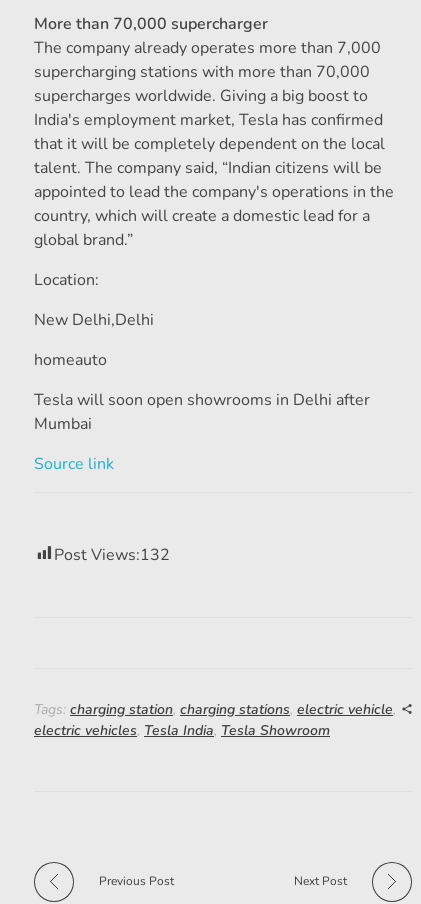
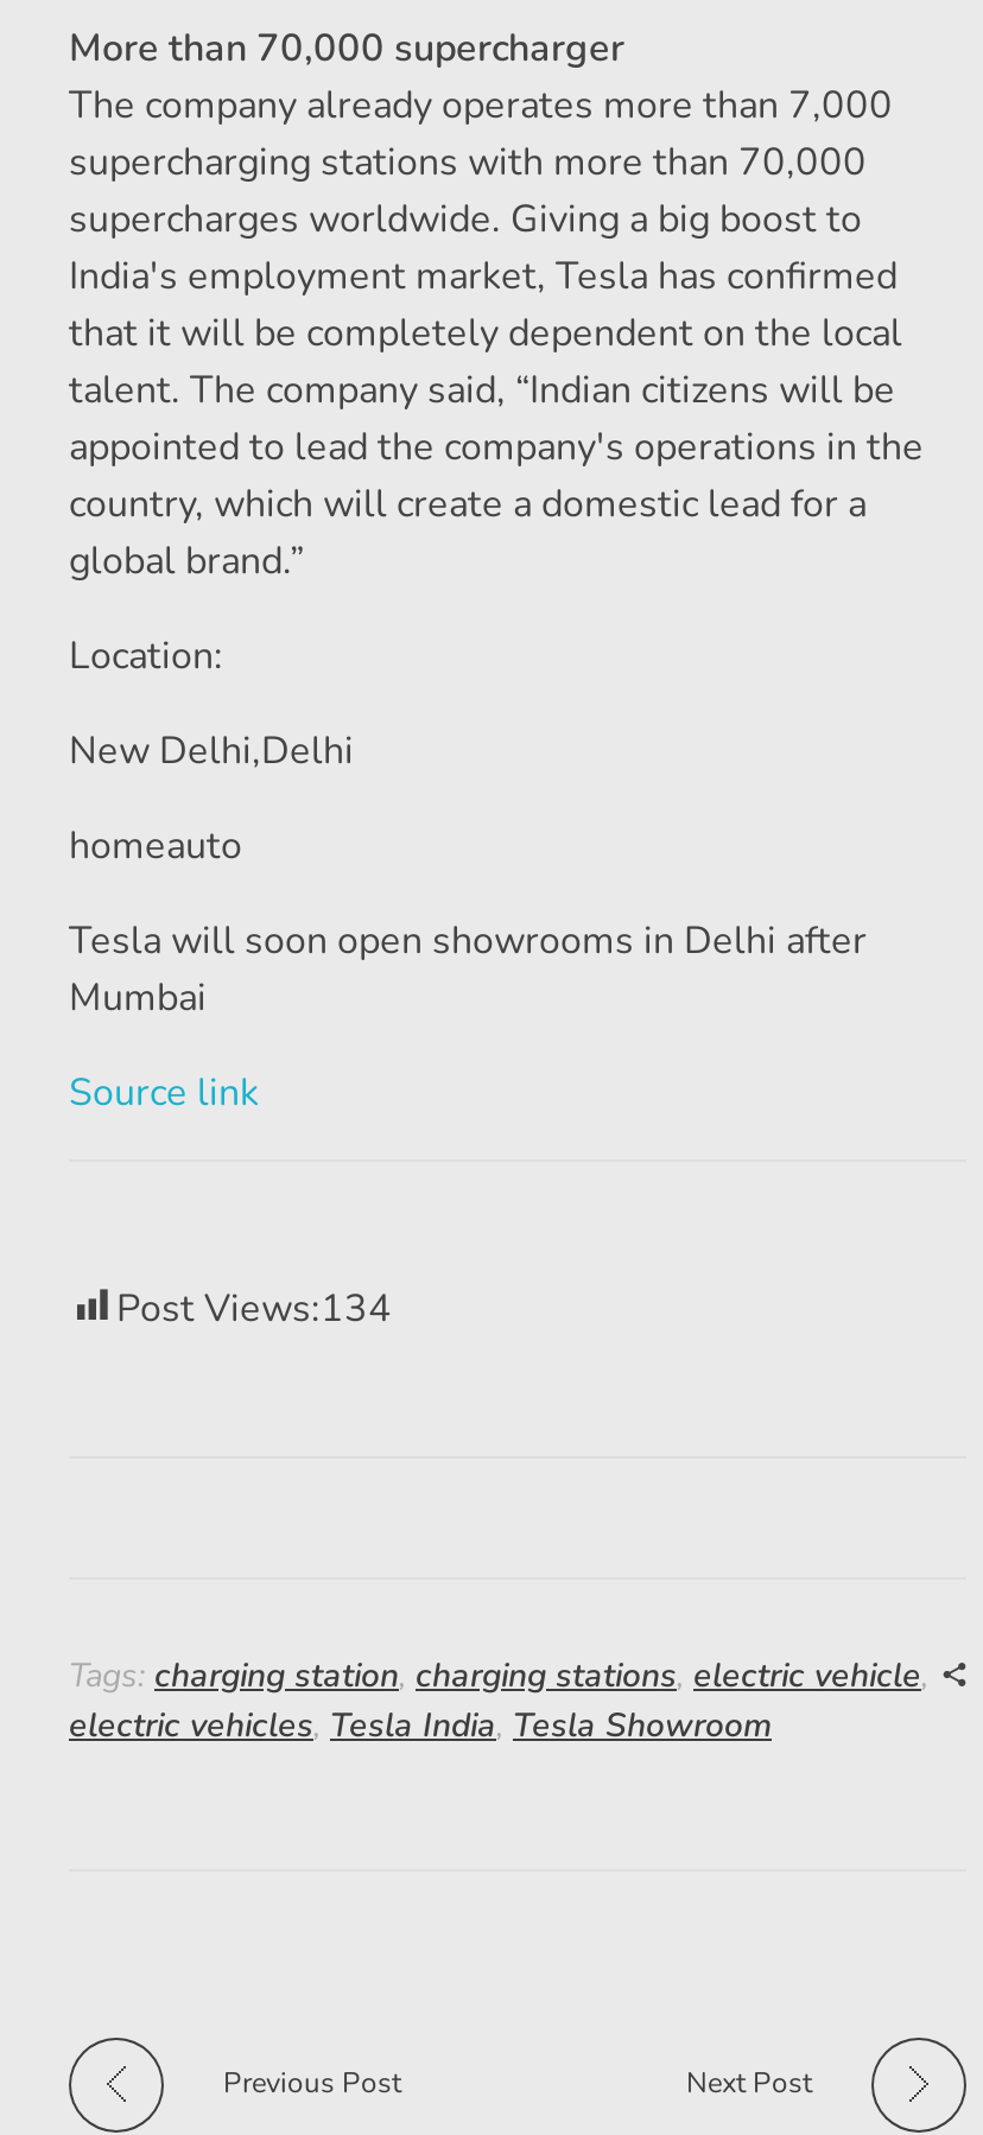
[54,544,170,566] Post Views:132 -> [116,1282,392,1335] Post Views:134

